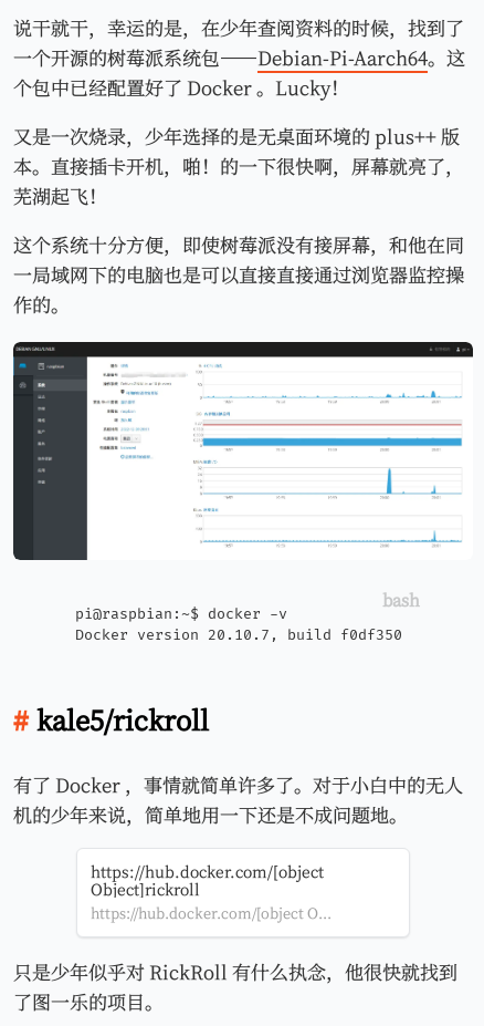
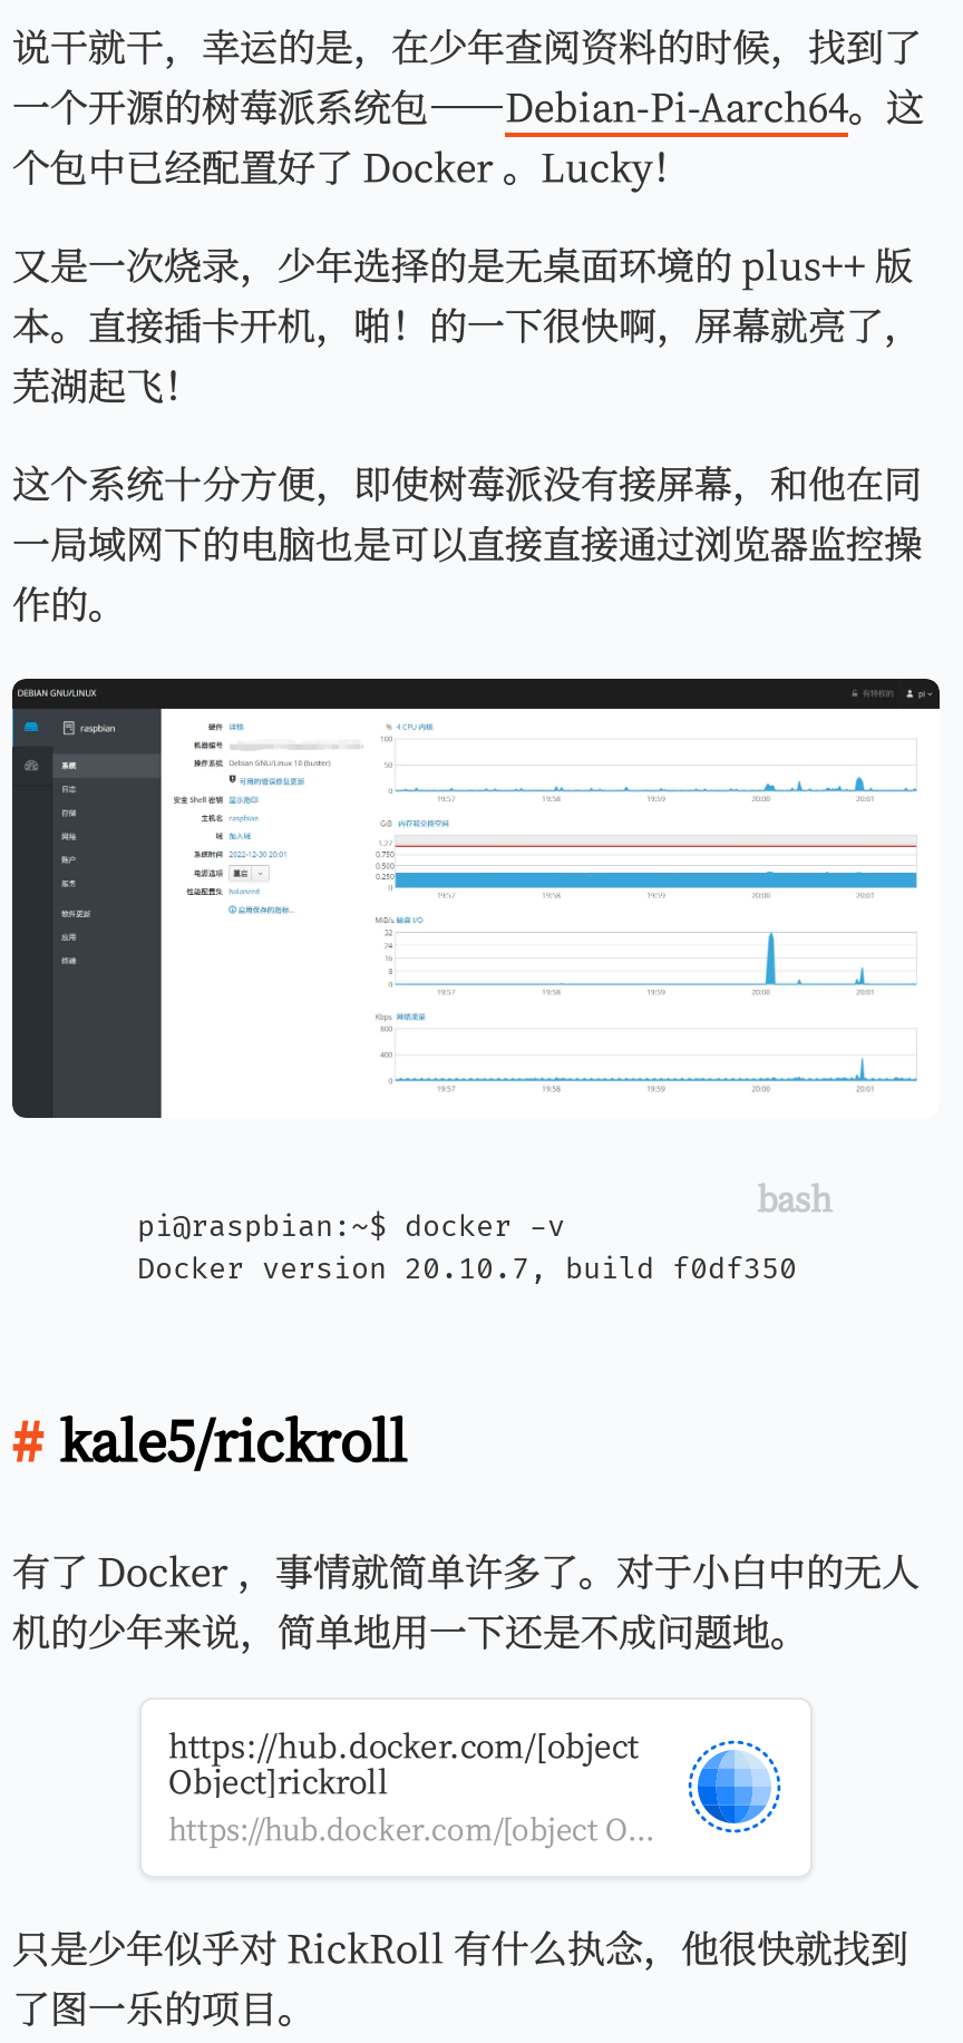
none -> [685,1738,784,1836] [image]

